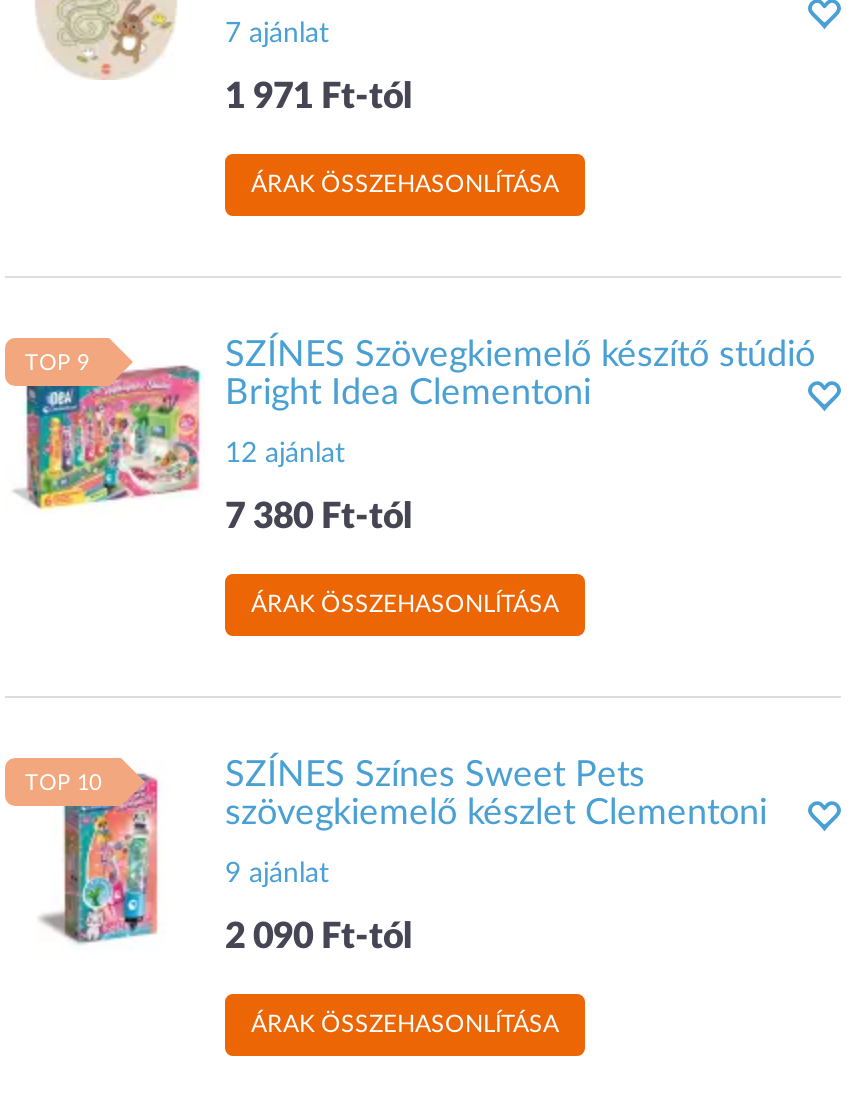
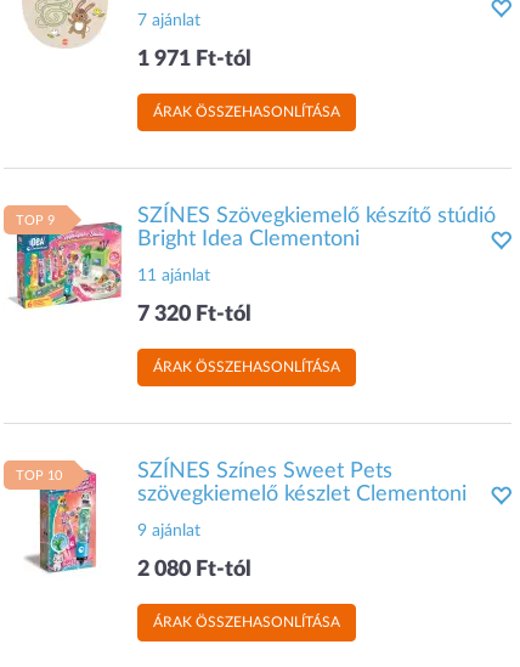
[225,440,345,468] 12 ajánlat -> [137,267,210,284] 11 ajánlat
[225,500,413,536] 7 380 Ft-tól -> [137,304,251,326] 7 320 Ft-tól
[225,920,413,956] 2 090 Ft-tól -> [137,559,251,581] 2 080 Ft-tól

